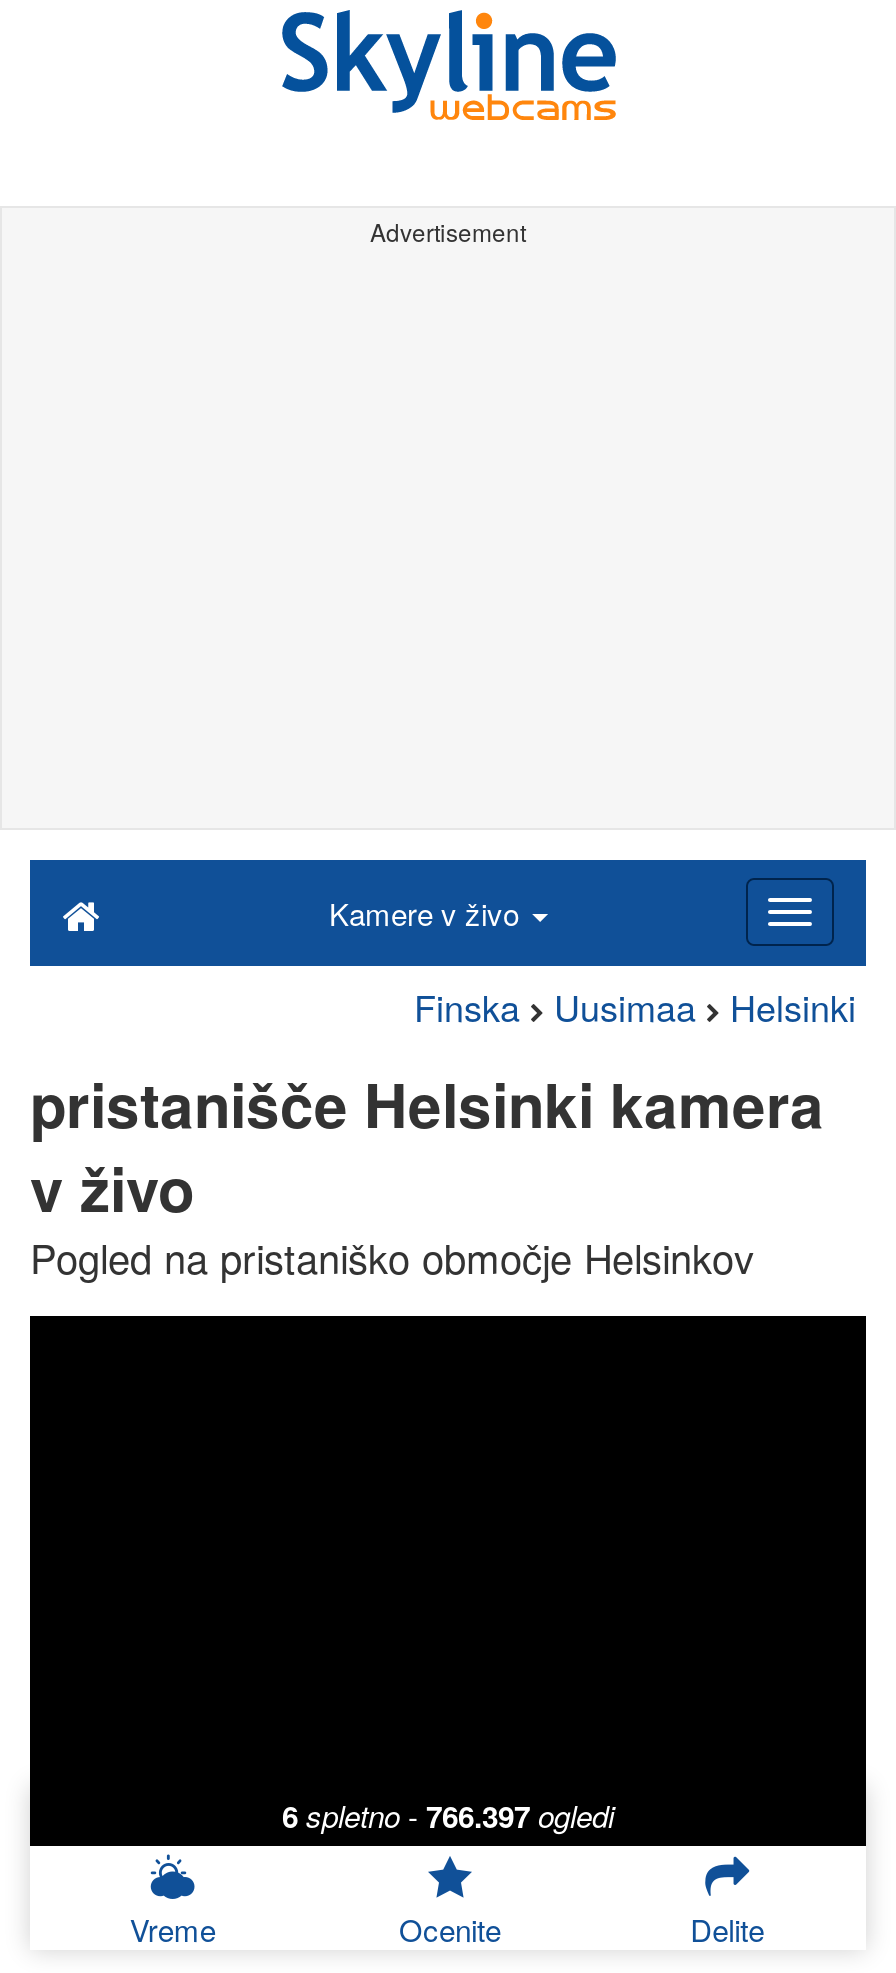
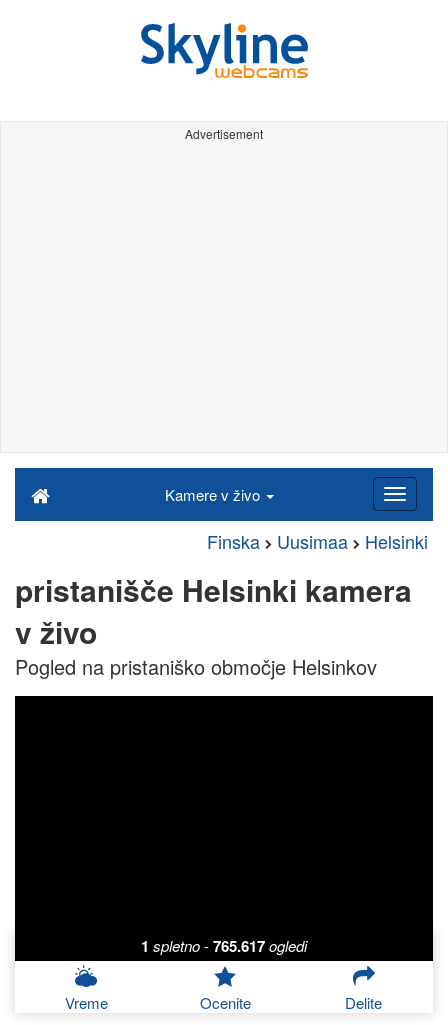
[282,1794,614,1838] 6 spletno - 766.397 ogledi -> [141,935,307,957] 1 spletno - 765.617 ogledi

